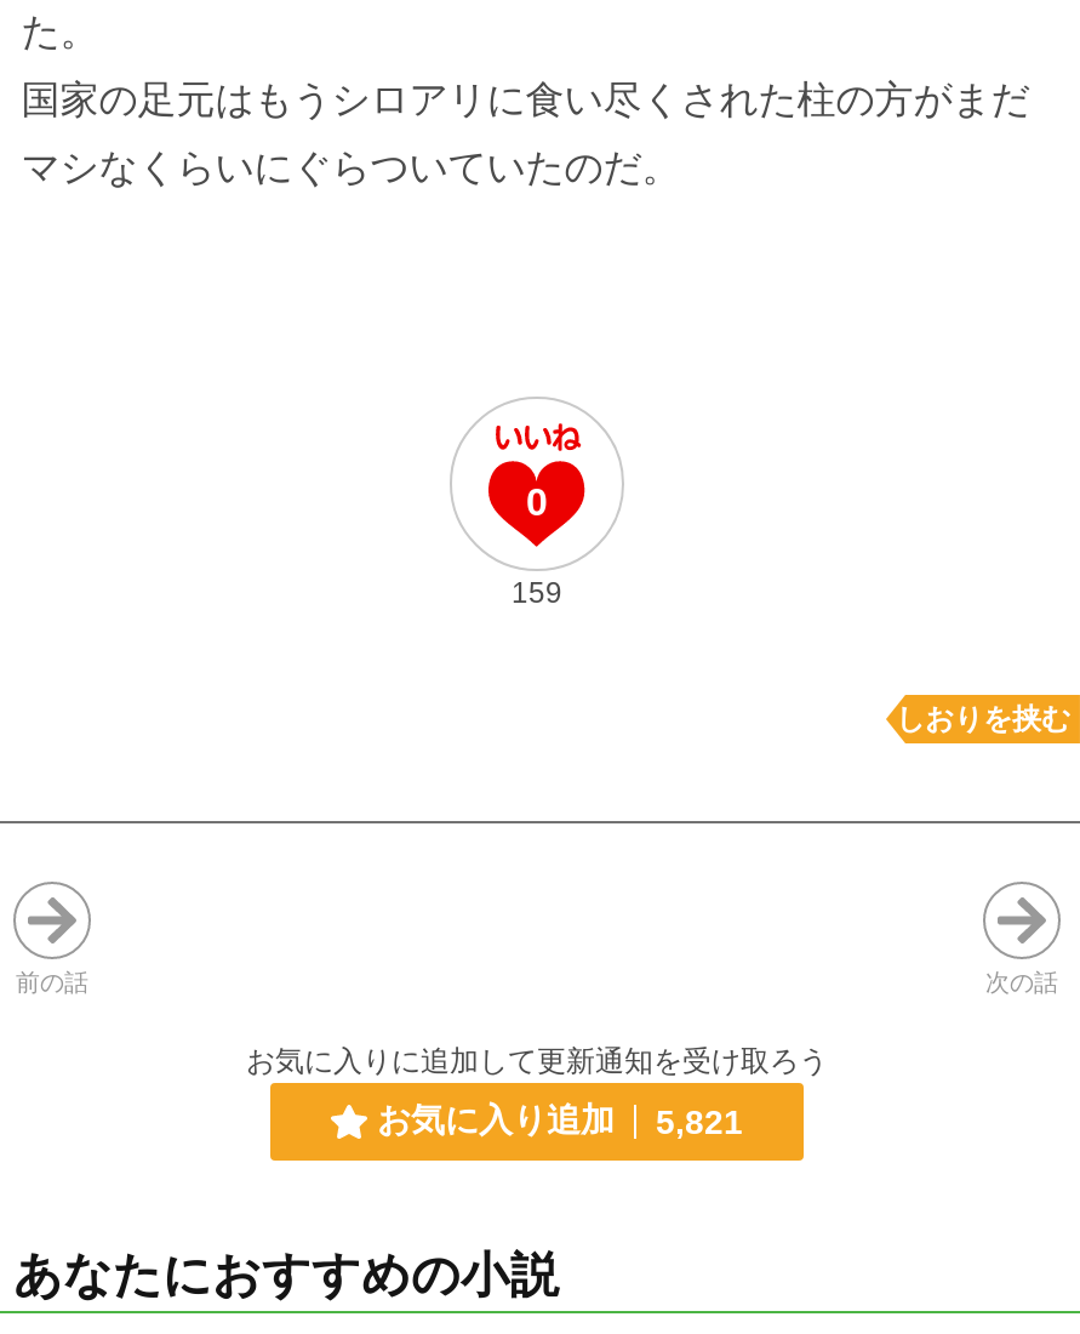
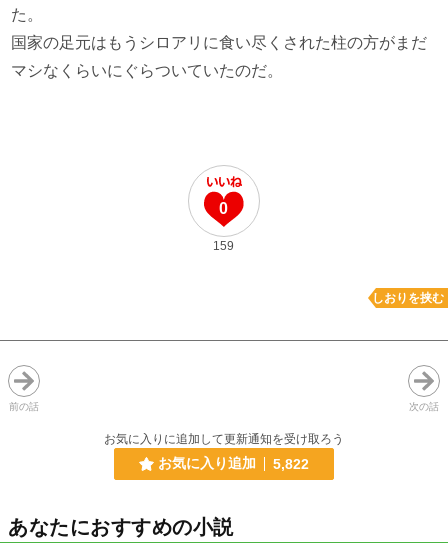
[377,1100,743,1141] お気に入り追加 5,821 -> [158,455,309,472] お気に入り追加 5,822

